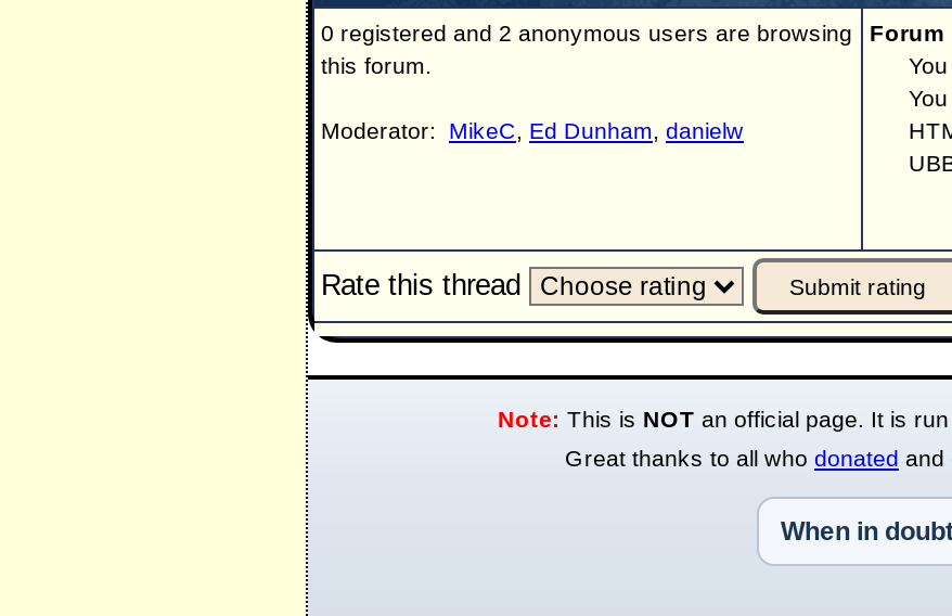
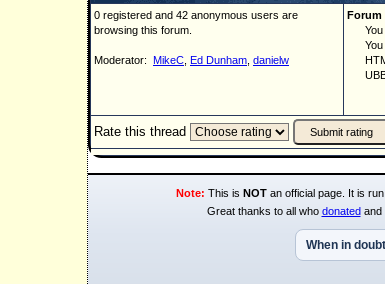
[321,20,852,78] 0 registered and 2 anonymous users are browsing | this forum. -> [94,9,298,36] 0 registered and 42 anonymous users are | browsing this forum.

